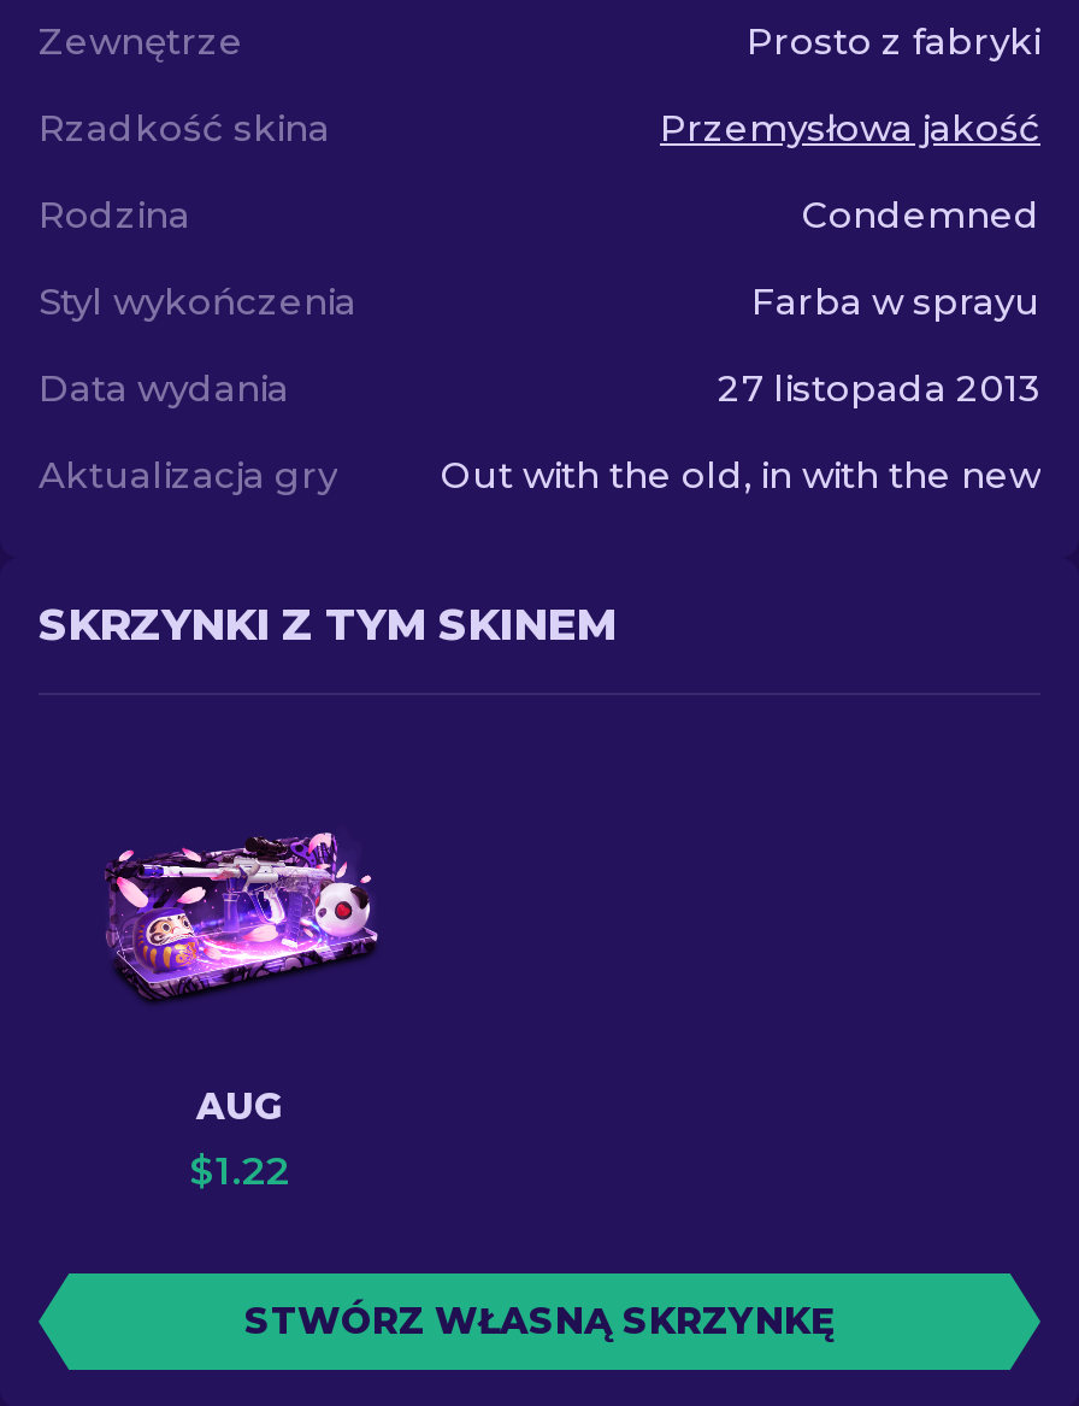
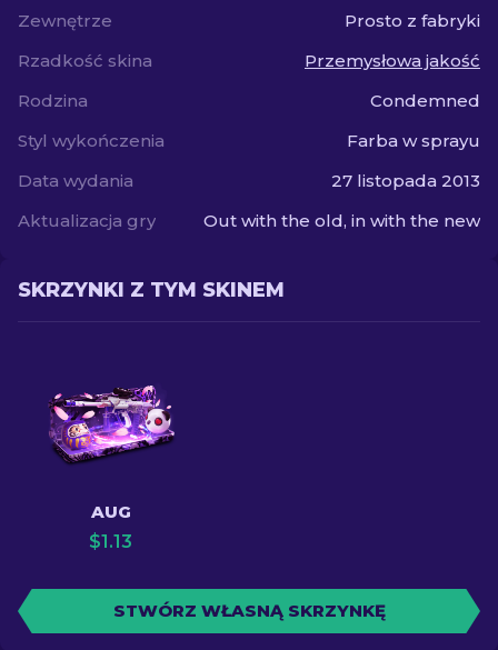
[189,1148,290,1194] $1.22 -> [89,531,132,552] $1.13

